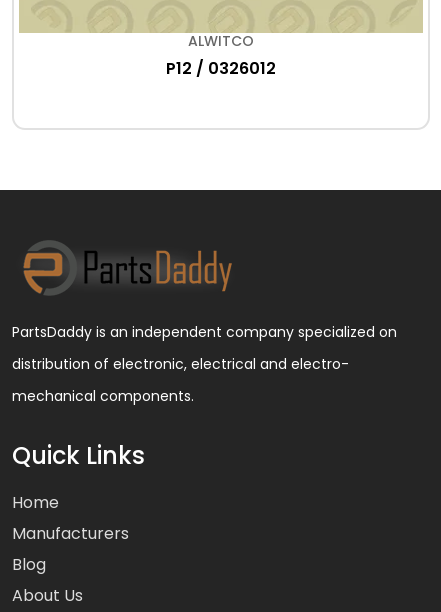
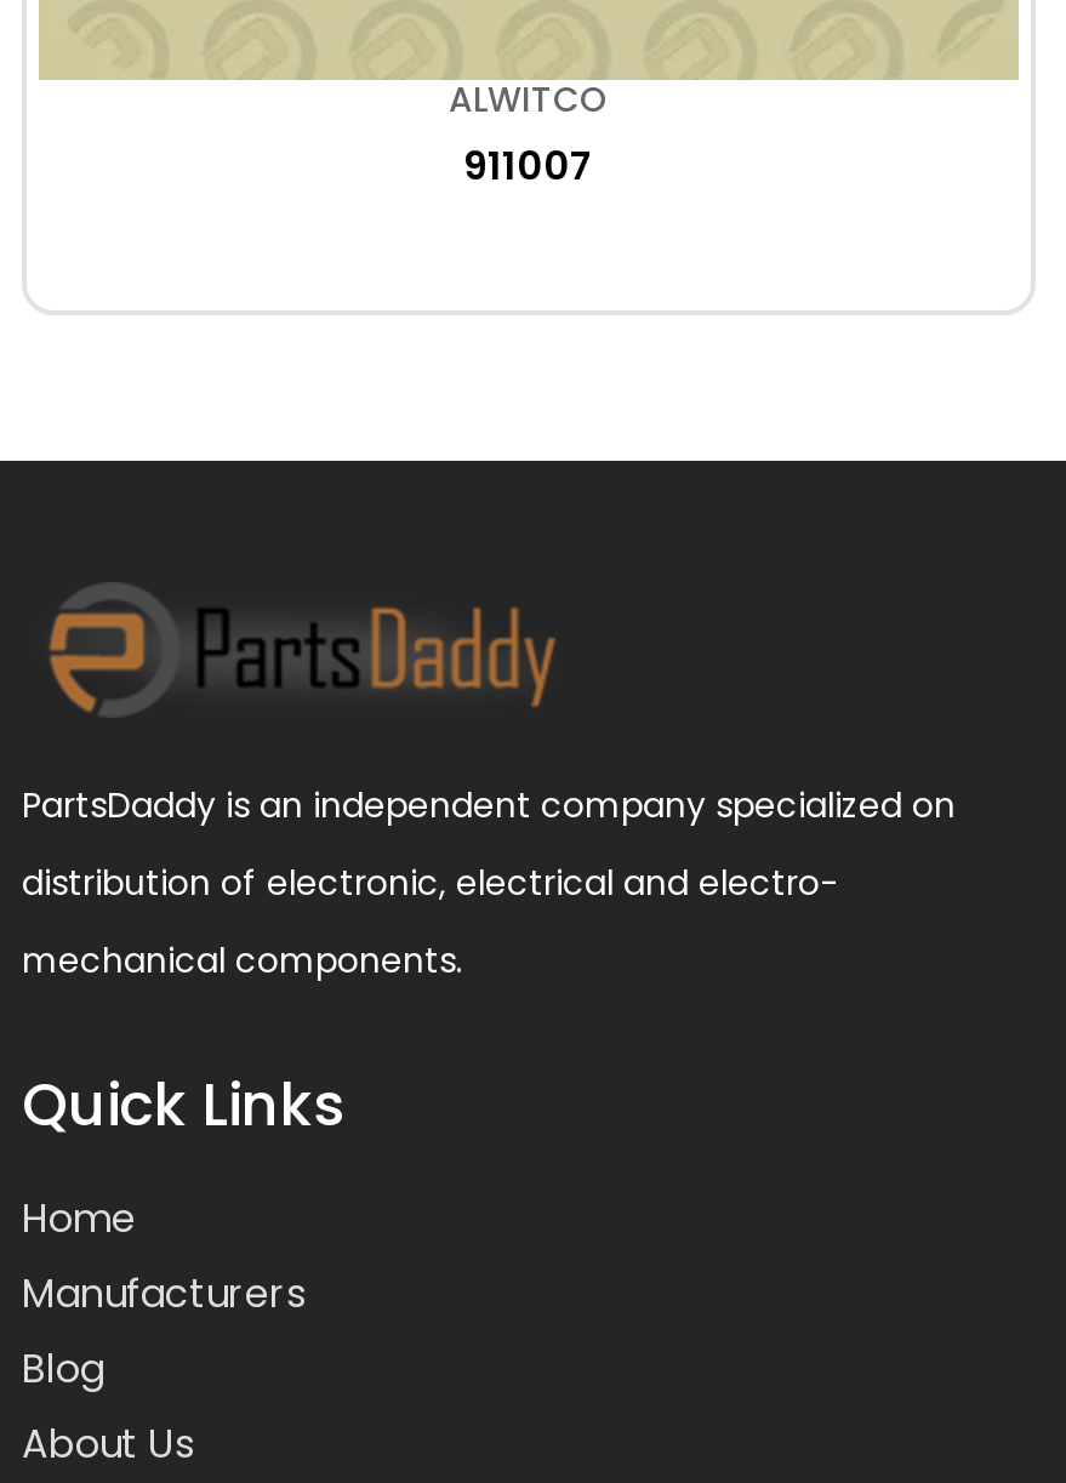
[166,57,276,80] P12 / 0326012 -> [463,138,594,194] 911007

